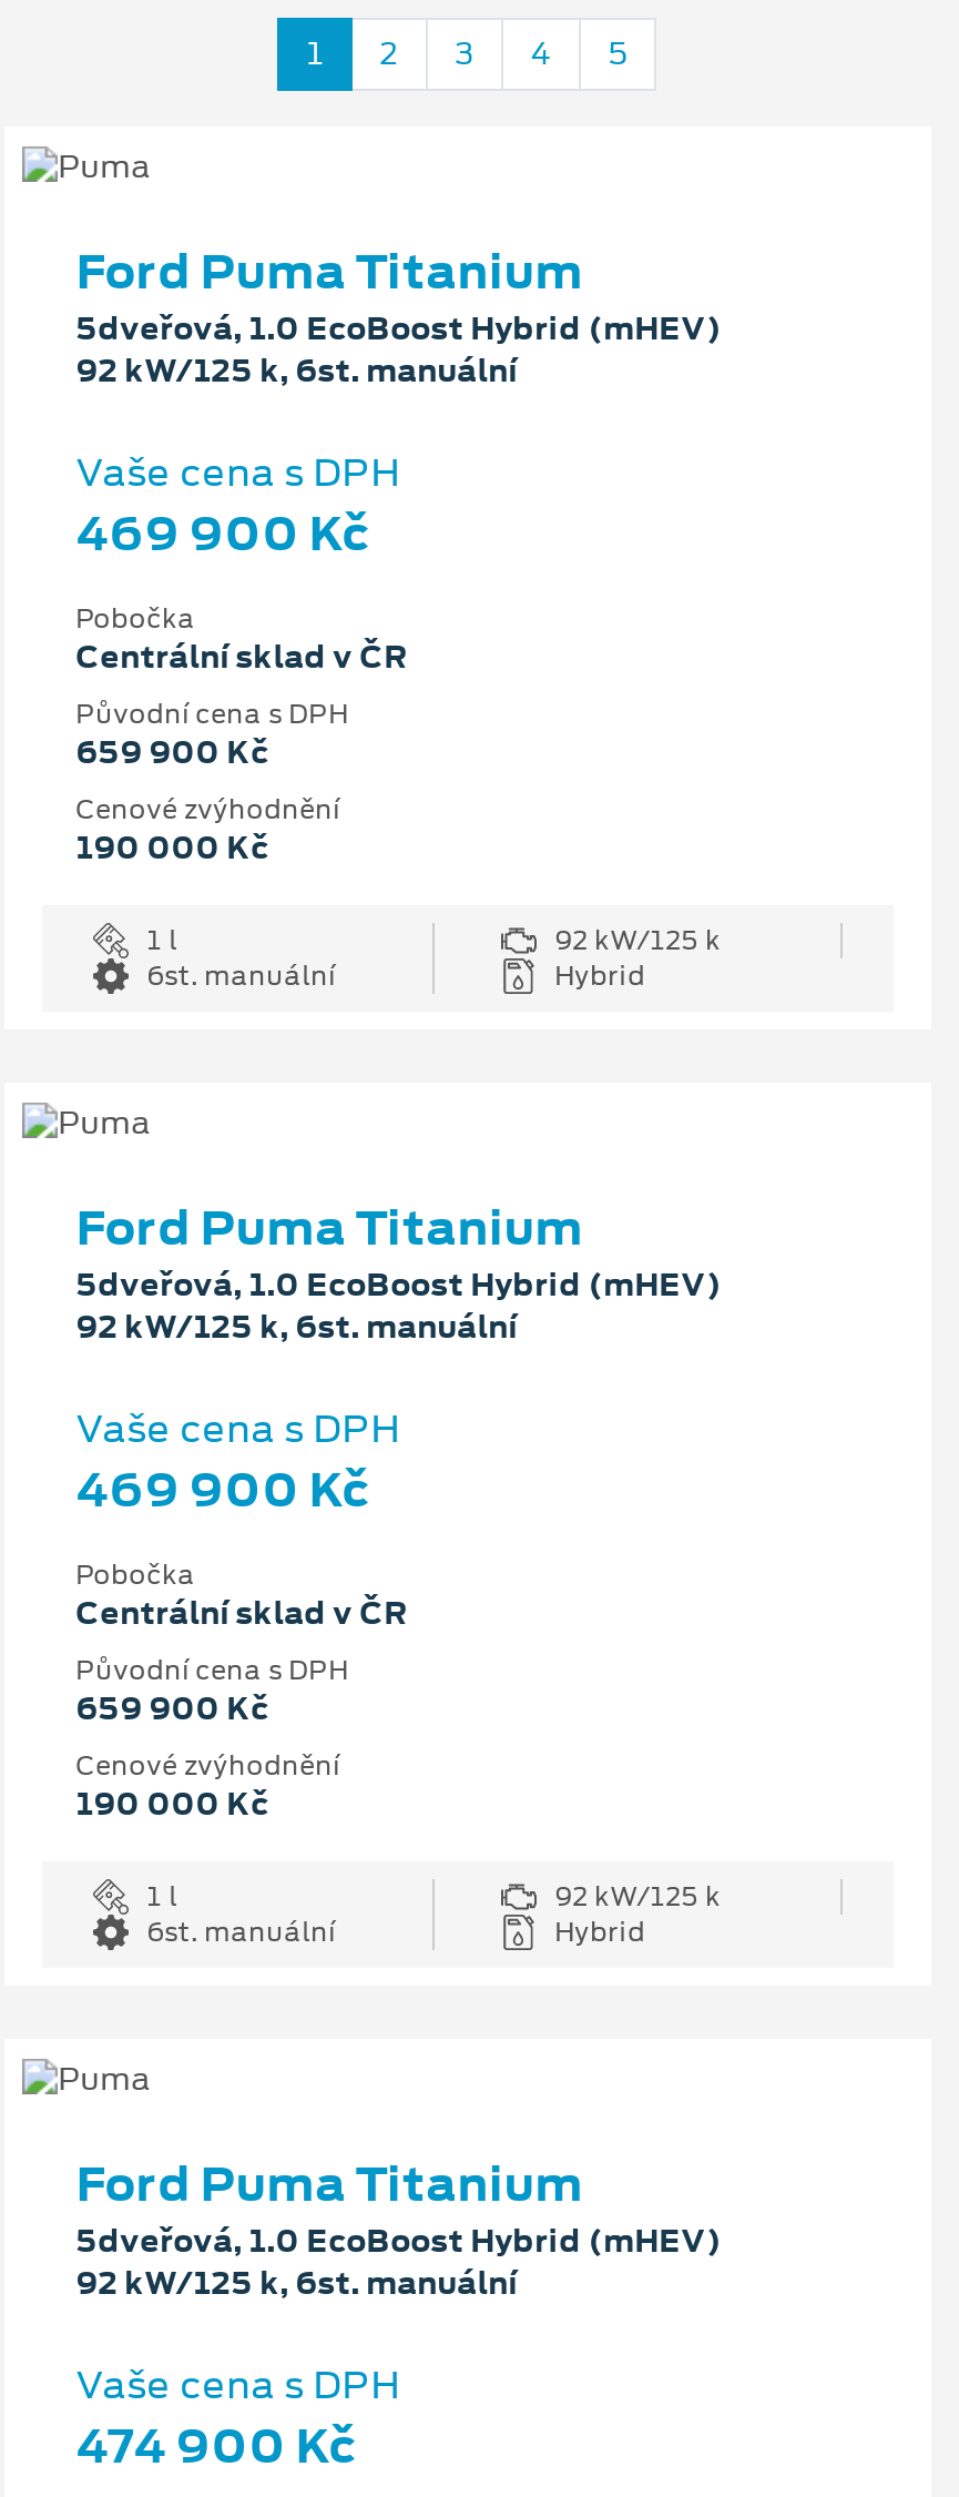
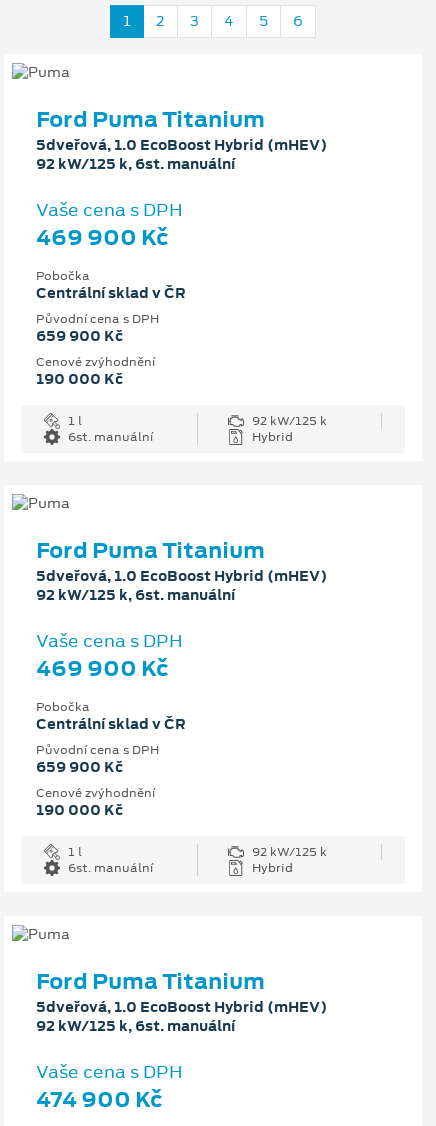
none -> [292,11,302,31] 6

